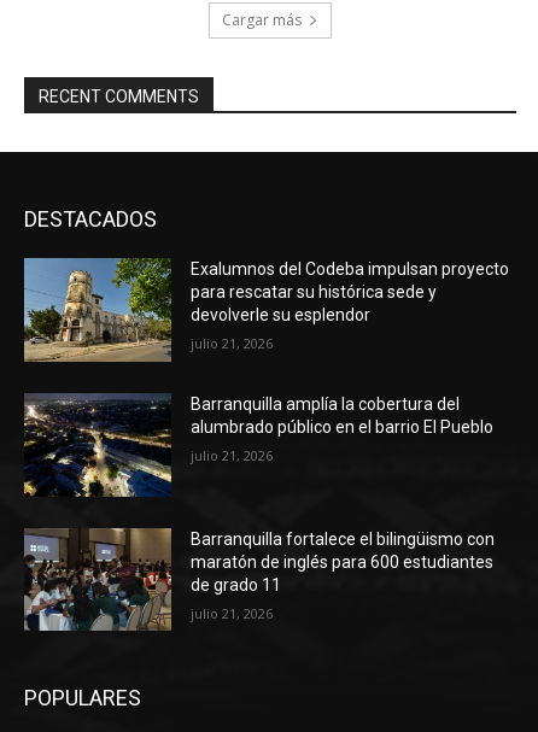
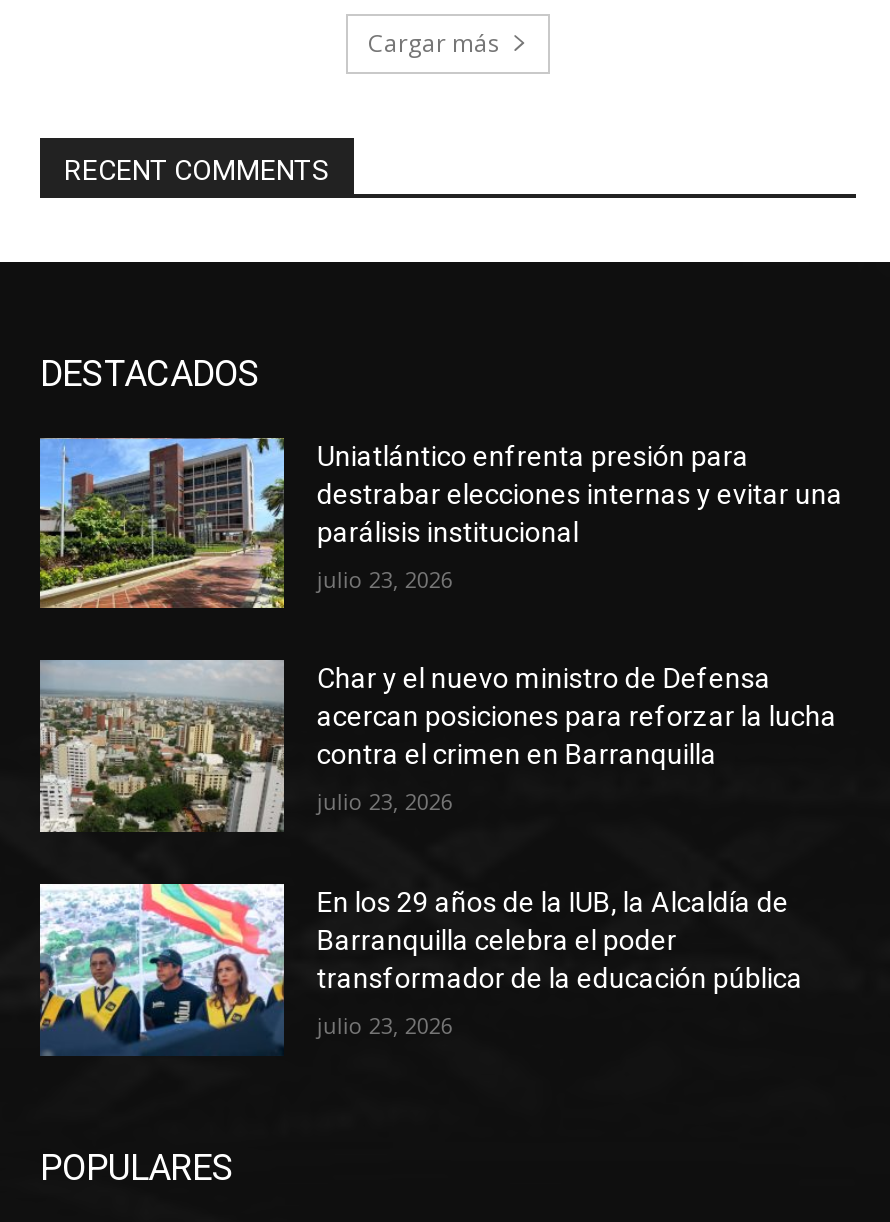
[23,258,510,362] [image] | Exalumnos del Codeba impulsan proyecto | para rescatar su histórica sede y | devolverle su esplendor -> [40,435,843,609] [image] | Uniatlántico enfrenta presión para | destrabar elecciones internas y evitar una | parálisis institucional
[191,335,273,353] julio 21, 2026 -> [317,564,453,594] julio 23, 2026
[23,393,494,498] [image] | Barranquilla amplía la cobertura del | alumbrado público en el barrio El Pueblo -> [38,659,837,835] [image] | Char y el nuevo ministro de Defensa | acercan posiciones para reforzar la lucha | contra el crimen en Barranquilla
[191,446,273,464] julio 21, 2026 -> [317,787,453,817] julio 23, 2026
[24,527,495,632] [image] | Barranquilla fortalece el bilingüismo con | maratón de inglés para 600 estudiantes | de grado 11 -> [38,881,809,1057] [image] | En los 29 años de la IUB, la Alcaldía de | Barranquilla celebra el poder | transformador de la educación pública
[191,604,273,622] julio 21, 2026 -> [317,1011,453,1041] julio 23, 2026

